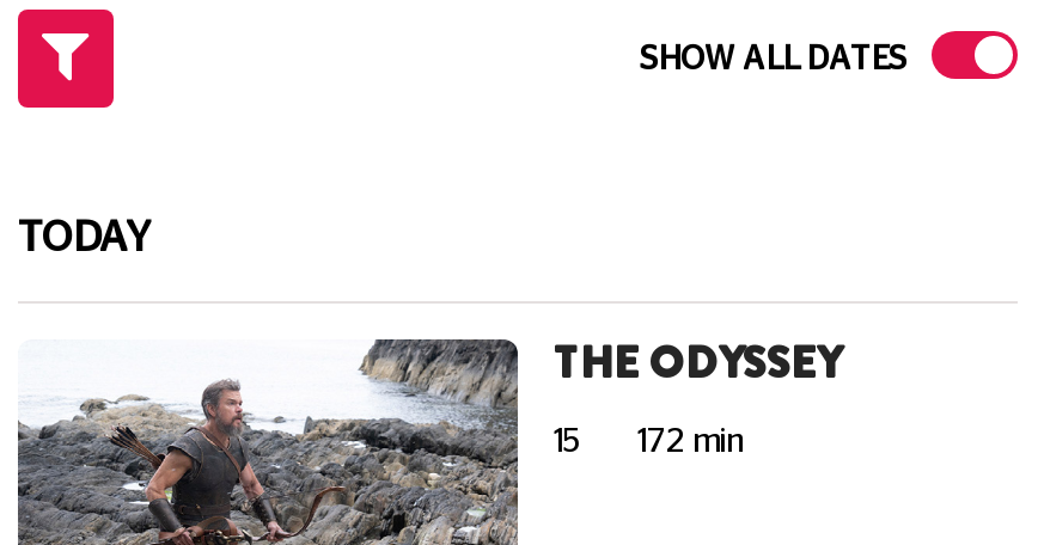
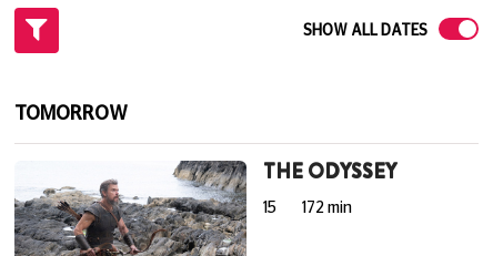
[18,218,152,261] TODAY -> [14,104,128,124] TOMORROW

